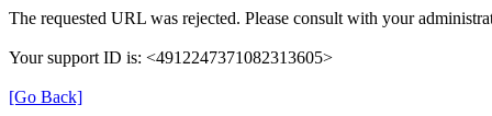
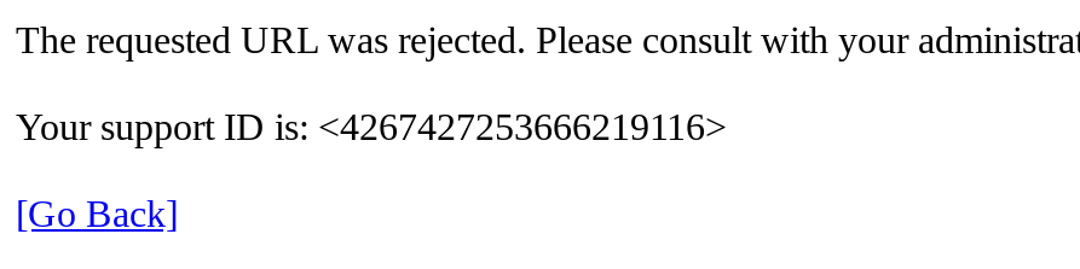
[9,48,333,67] Your support ID is: <4912247371082313605> -> [16,106,727,147] Your support ID is: <4267427253666219116>

